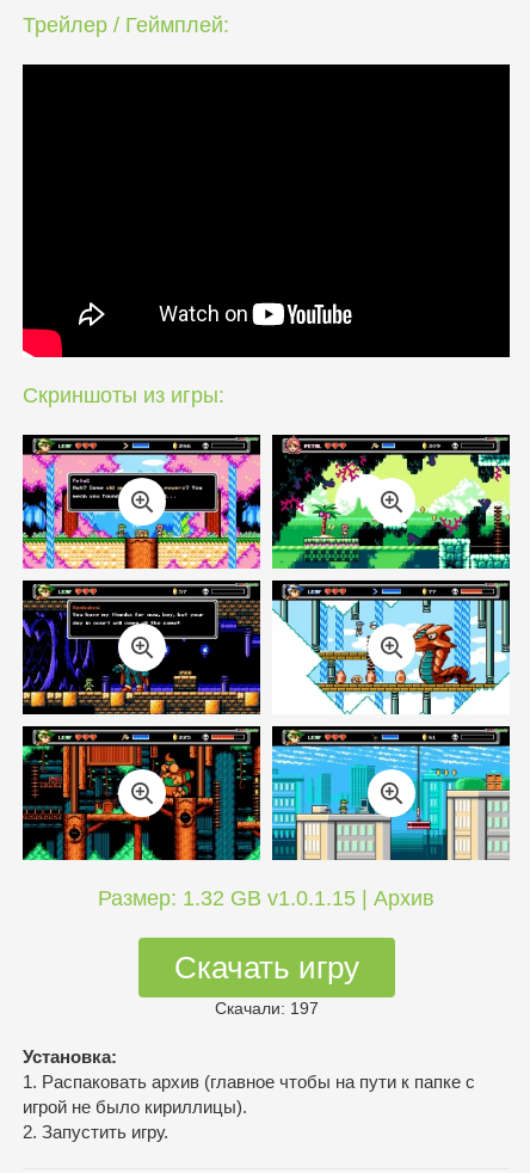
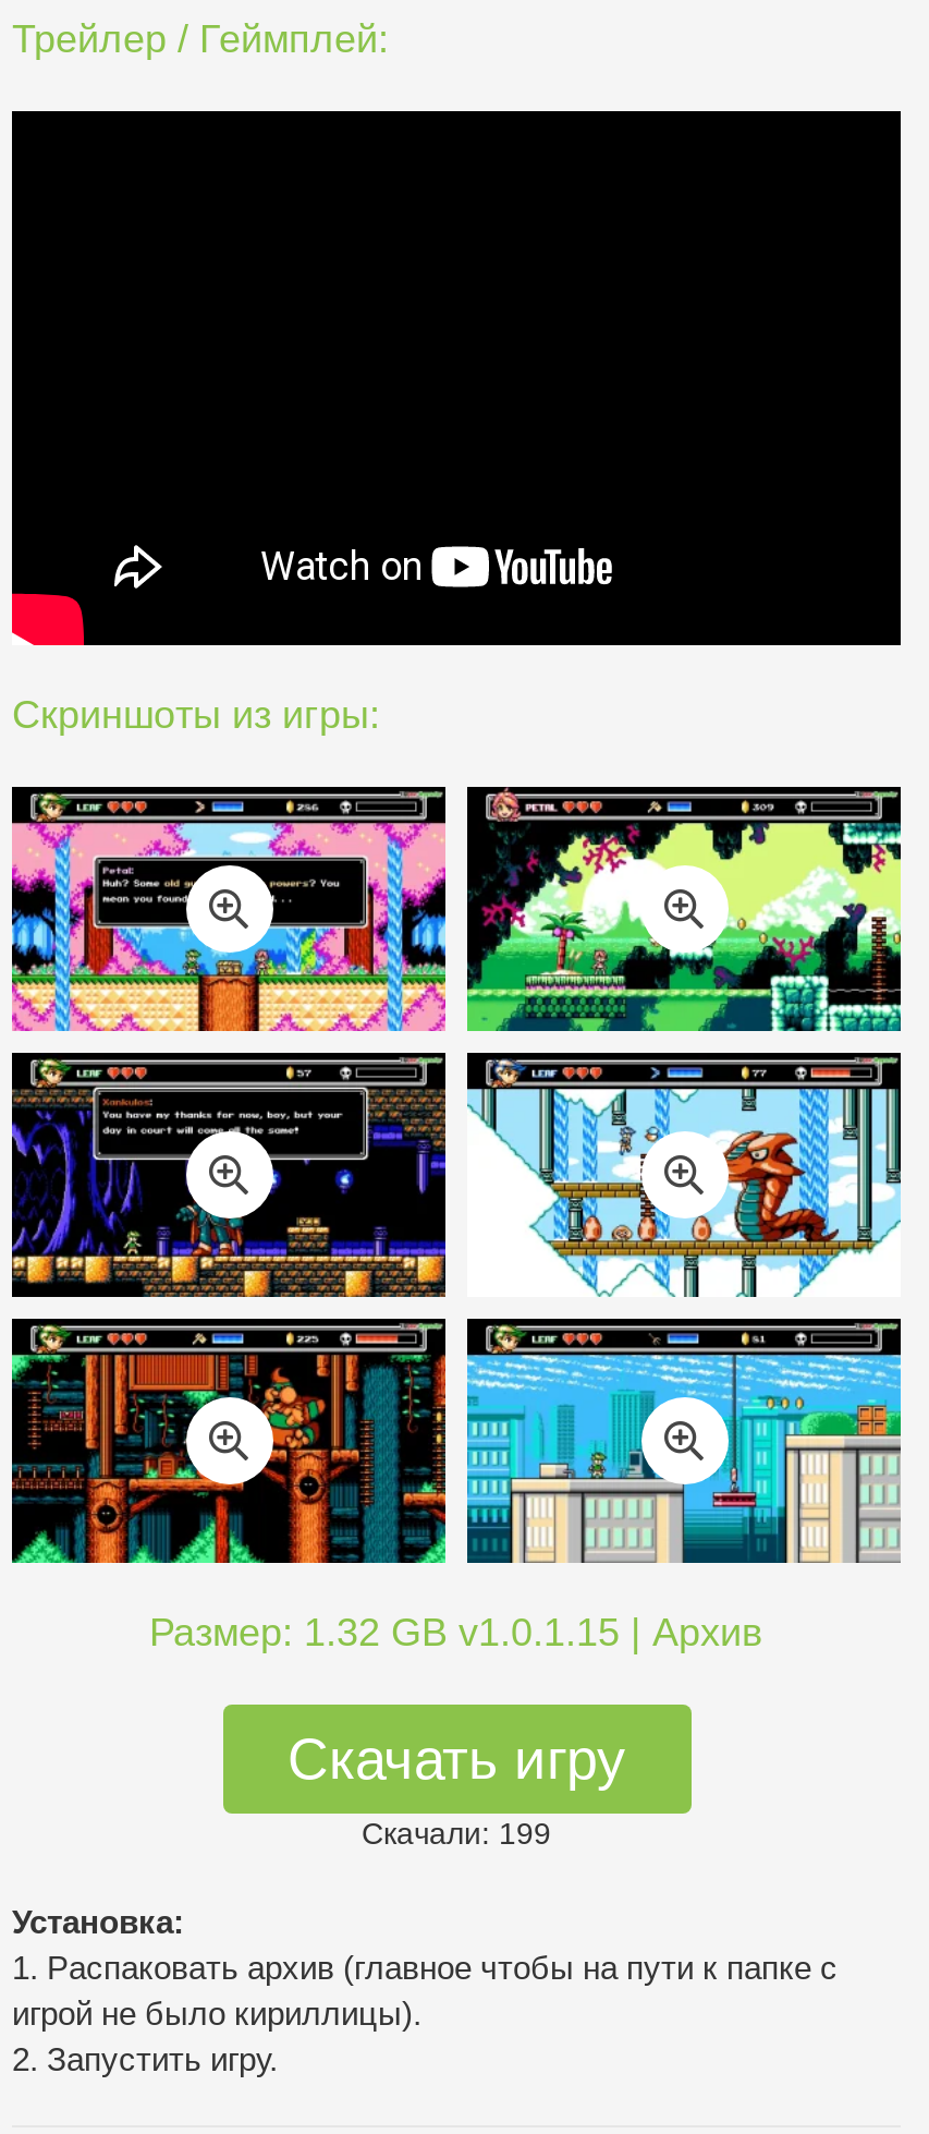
[214,999,318,1018] Скачали: 197 -> [362,1816,551,1851] Скачали: 199

